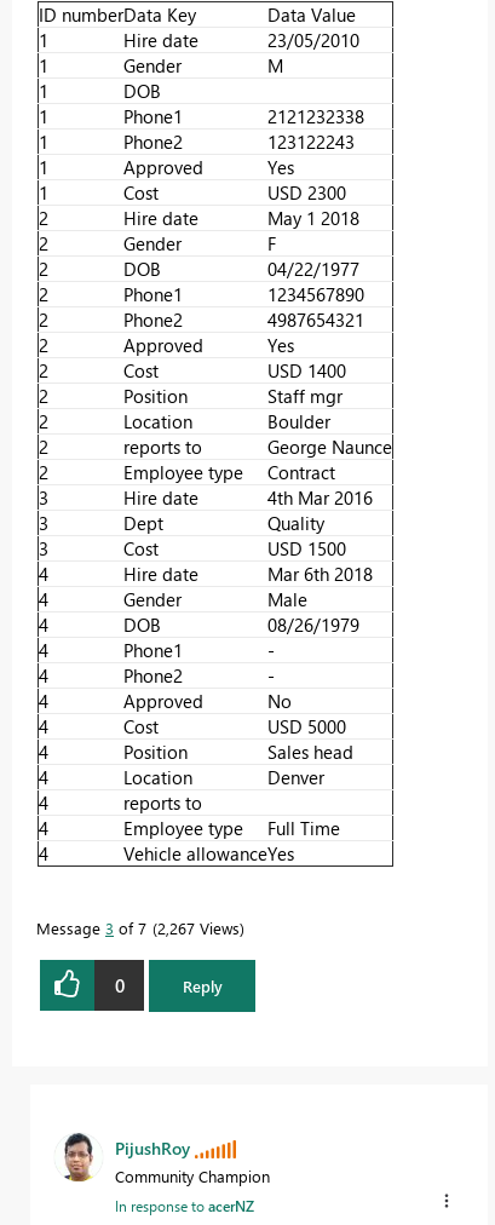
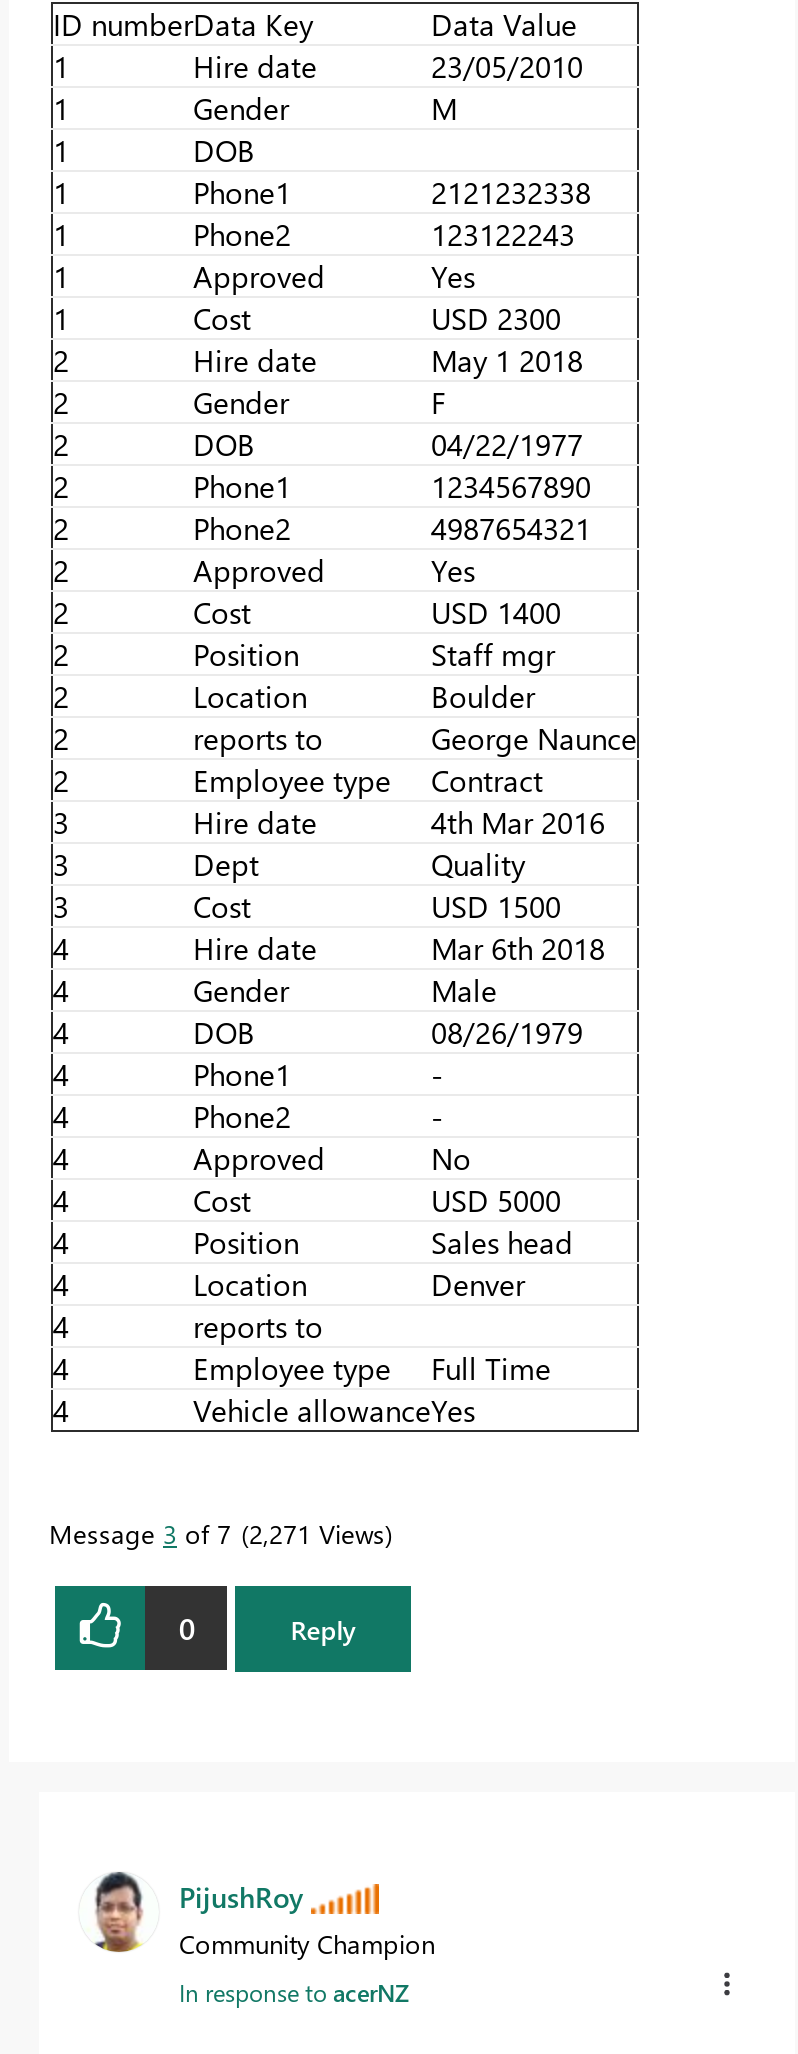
[36,918,240,939] Message 3 of 7 2,267 Views -> [49,1517,385,1551] Message 3 of 7 2,271 Views

